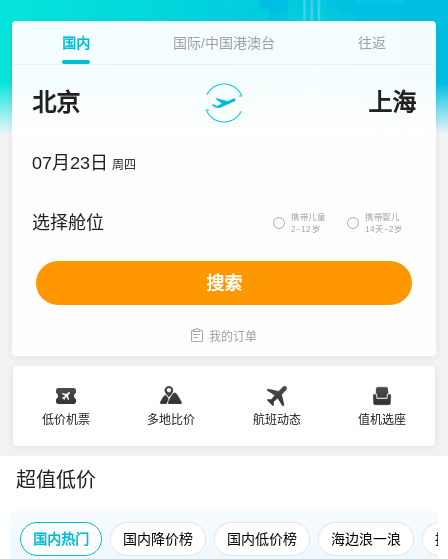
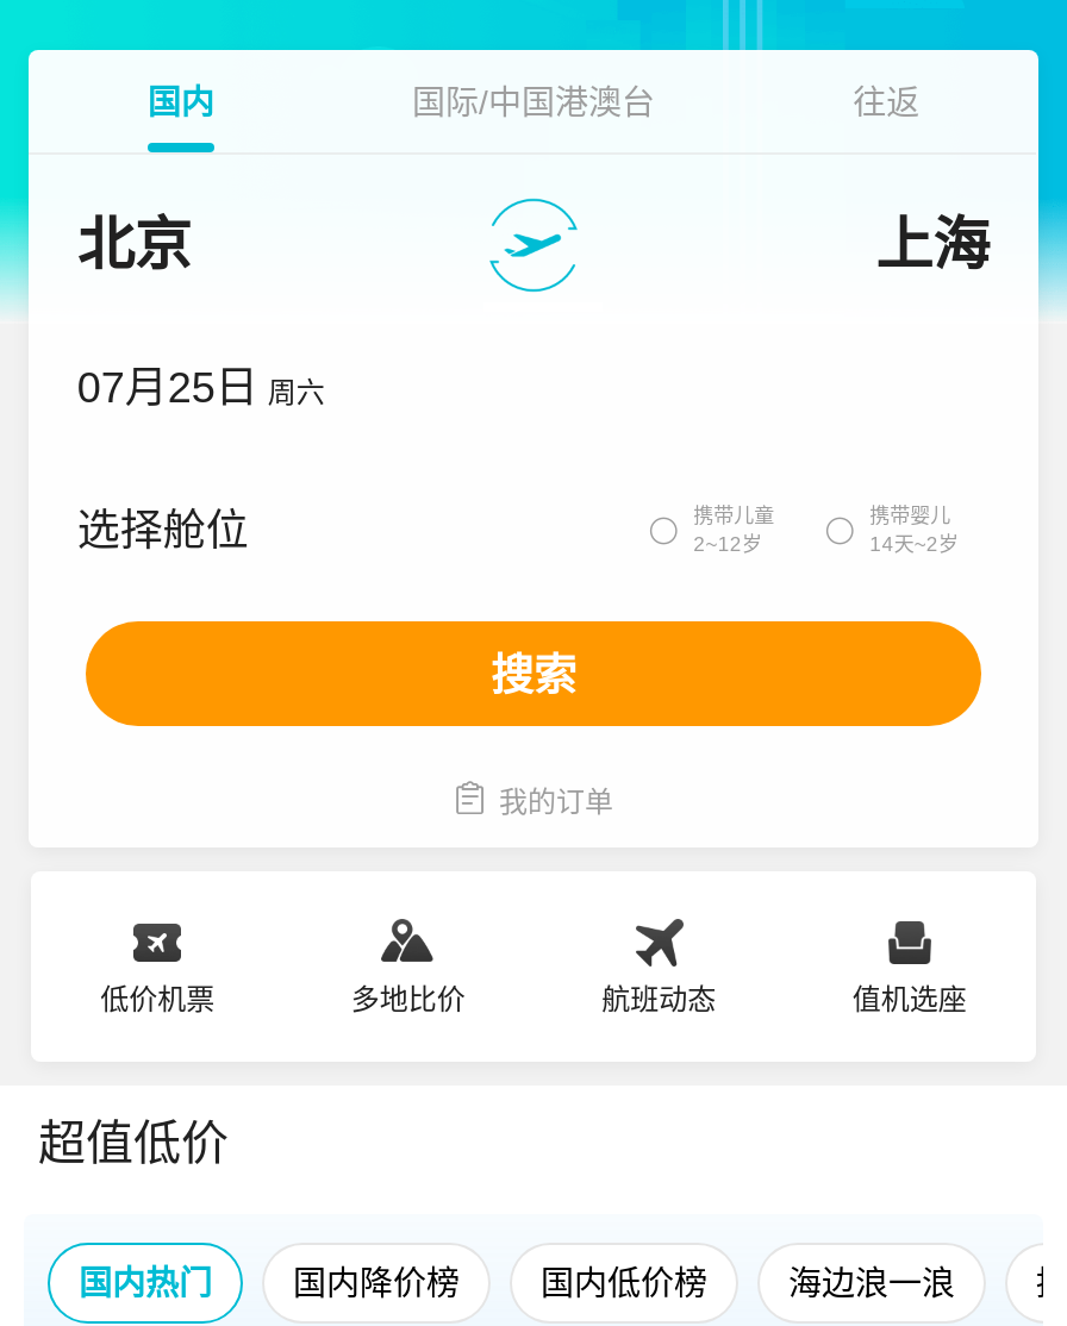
[32,153,136,173] 07月23日 周四 -> [77,364,325,412] 07月25日 周六

